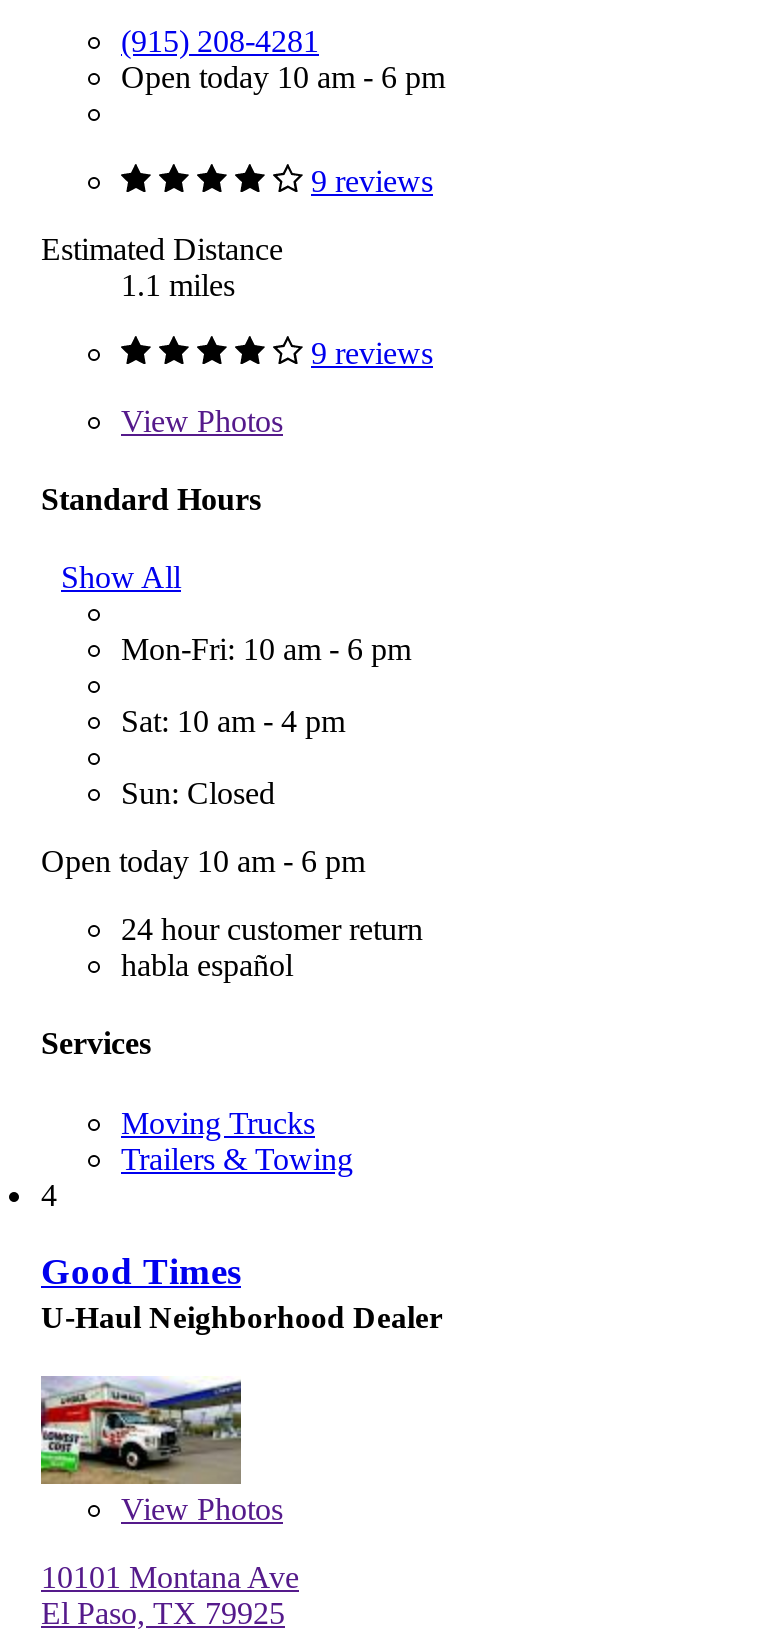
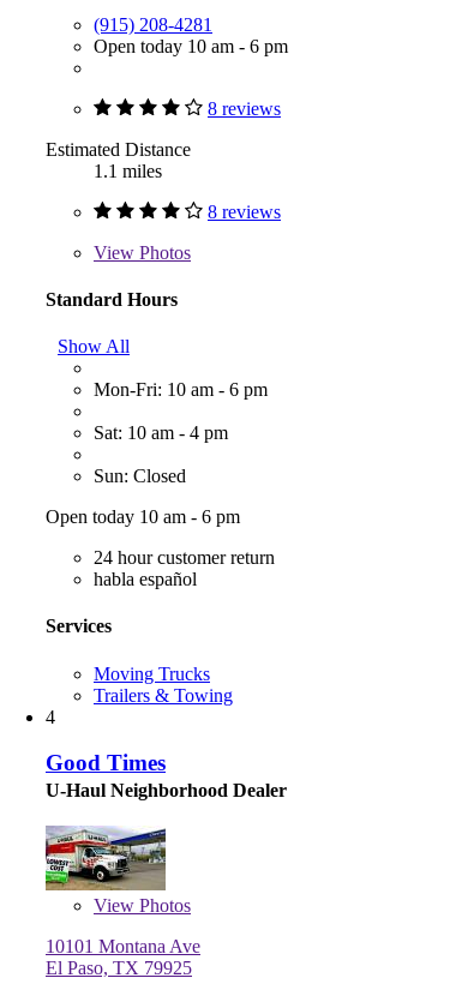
[311,163,433,197] 9 reviews -> [208,98,281,118] 8 reviews
[311,335,433,369] 9 reviews -> [208,201,281,221] 8 reviews

